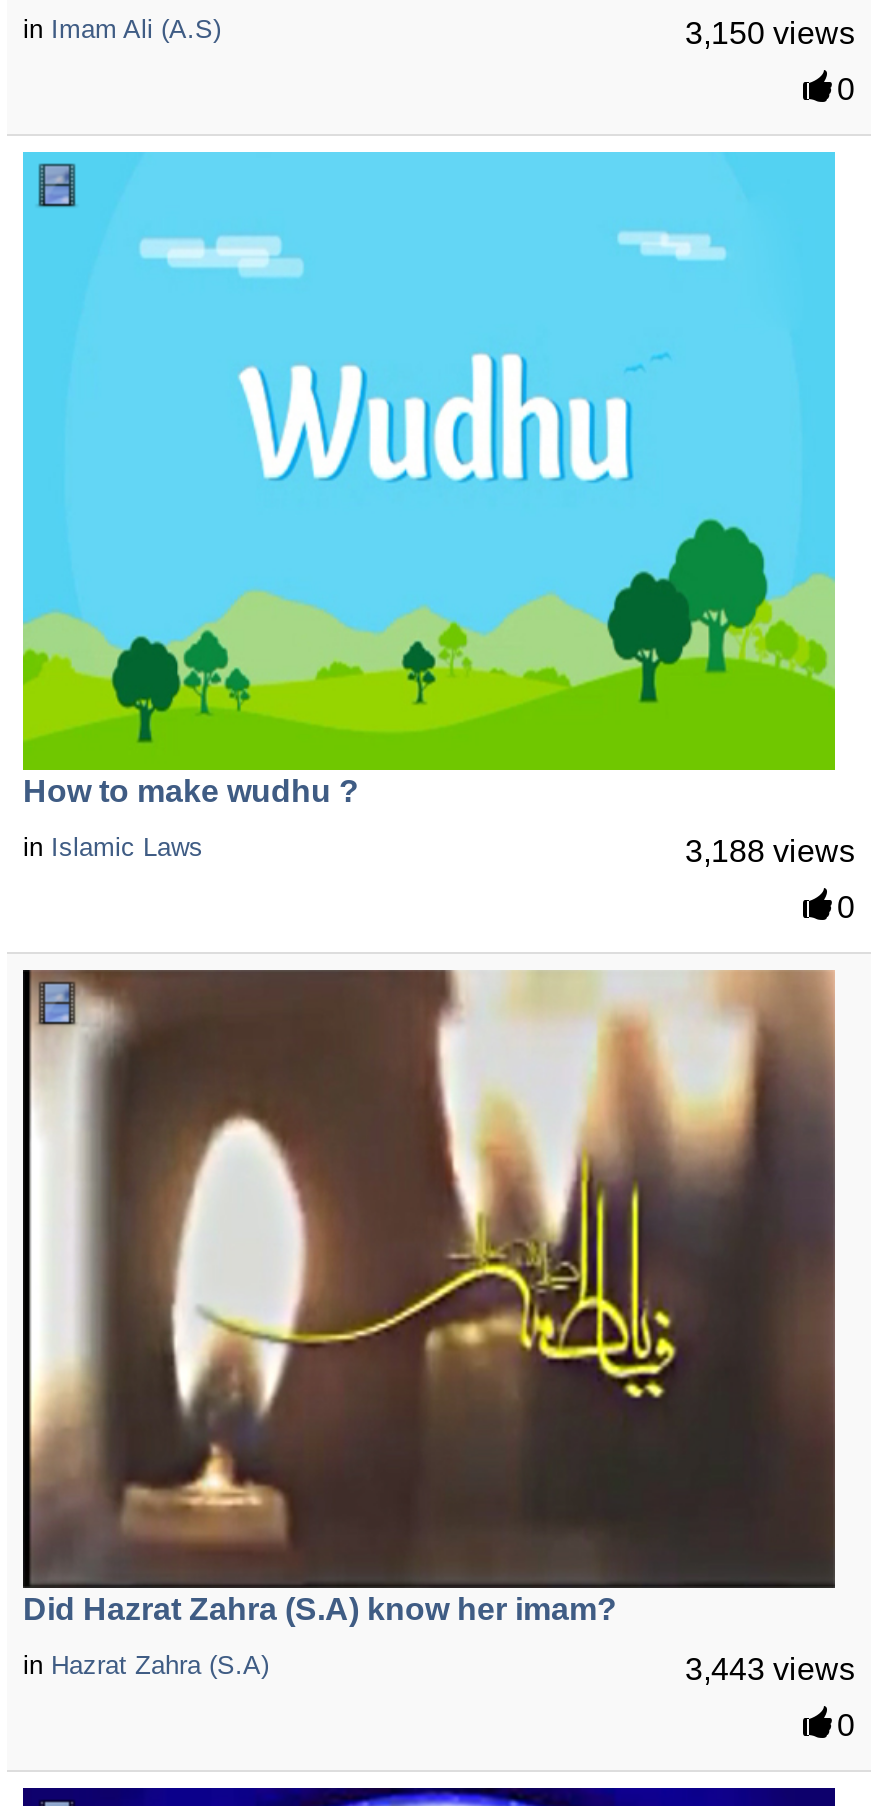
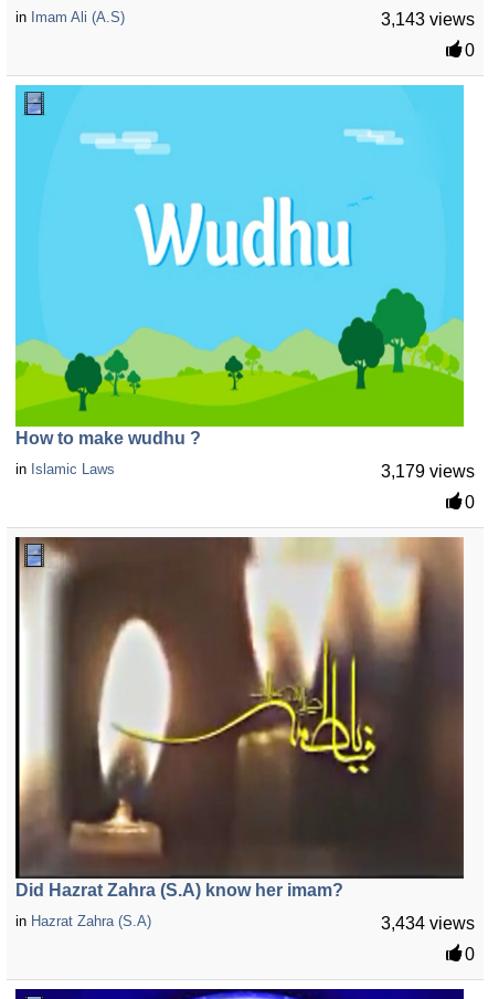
[685,15,855,49] 3,150 views -> [381,9,475,28] 3,143 views
[685,833,855,867] 3,188 views -> [381,461,475,480] 3,179 views
[685,1651,855,1685] 3,443 views -> [381,913,475,932] 3,434 views

